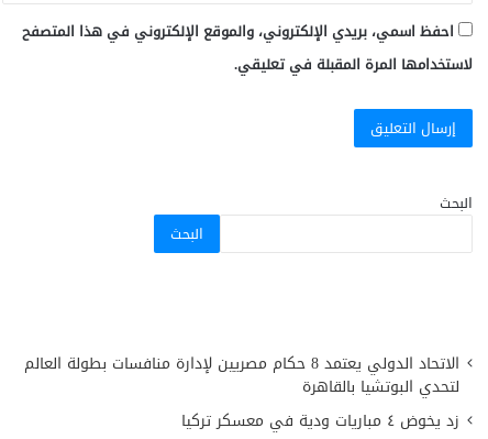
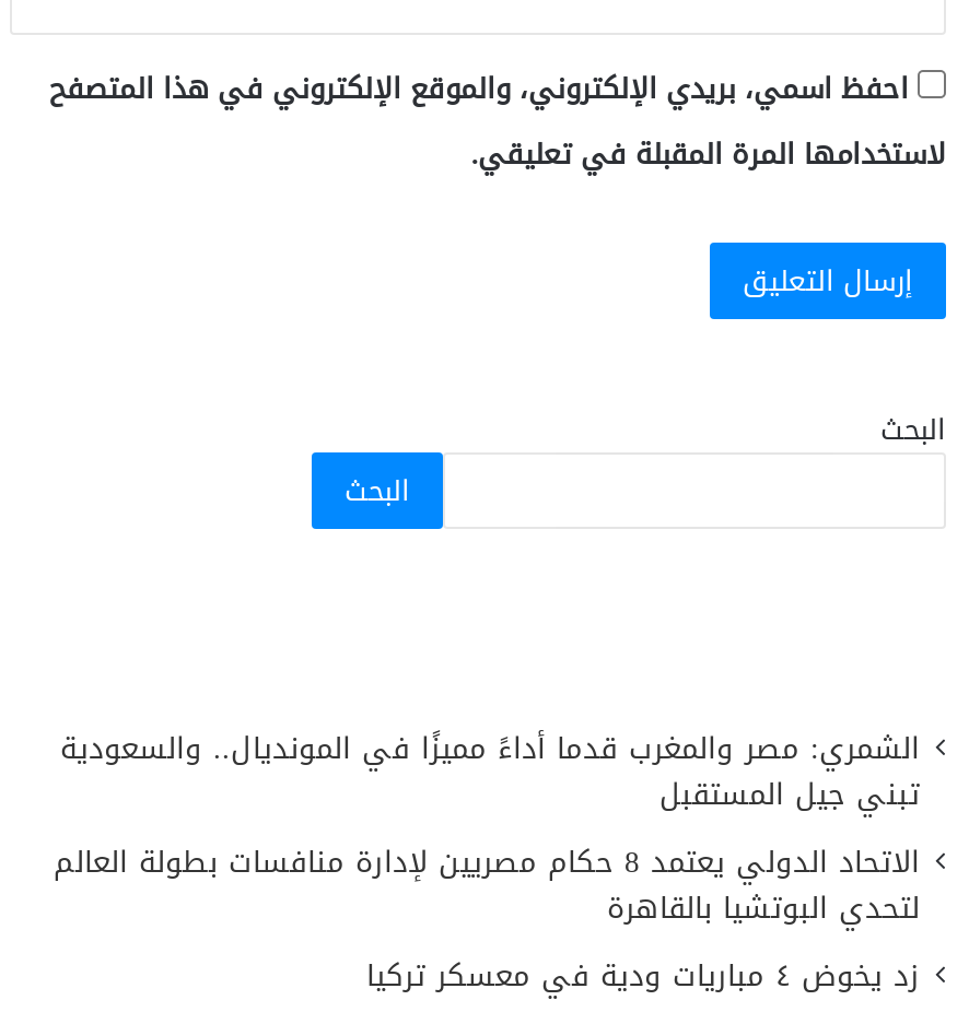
none -> [60,721,920,821] الشمري: مصر والمغرب قدما أداءً مميزًا في المونديال.. والسعودية | تبني جيل المستقبل

